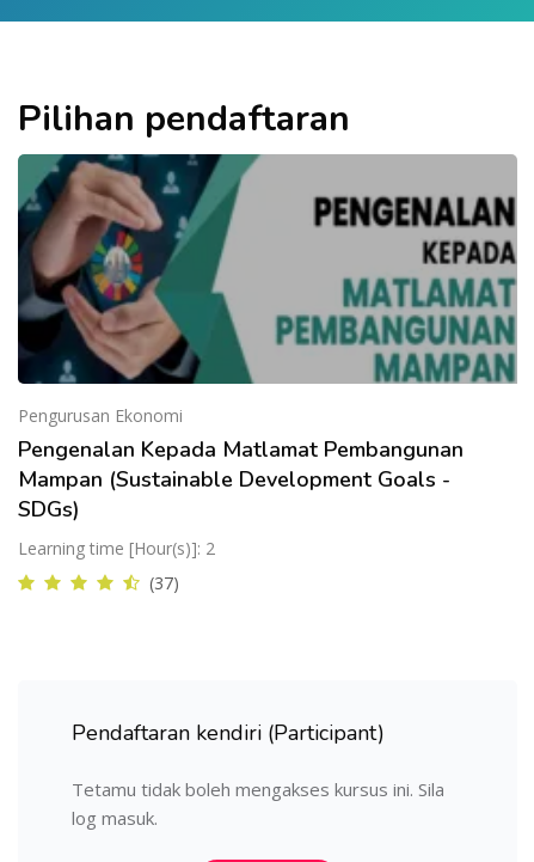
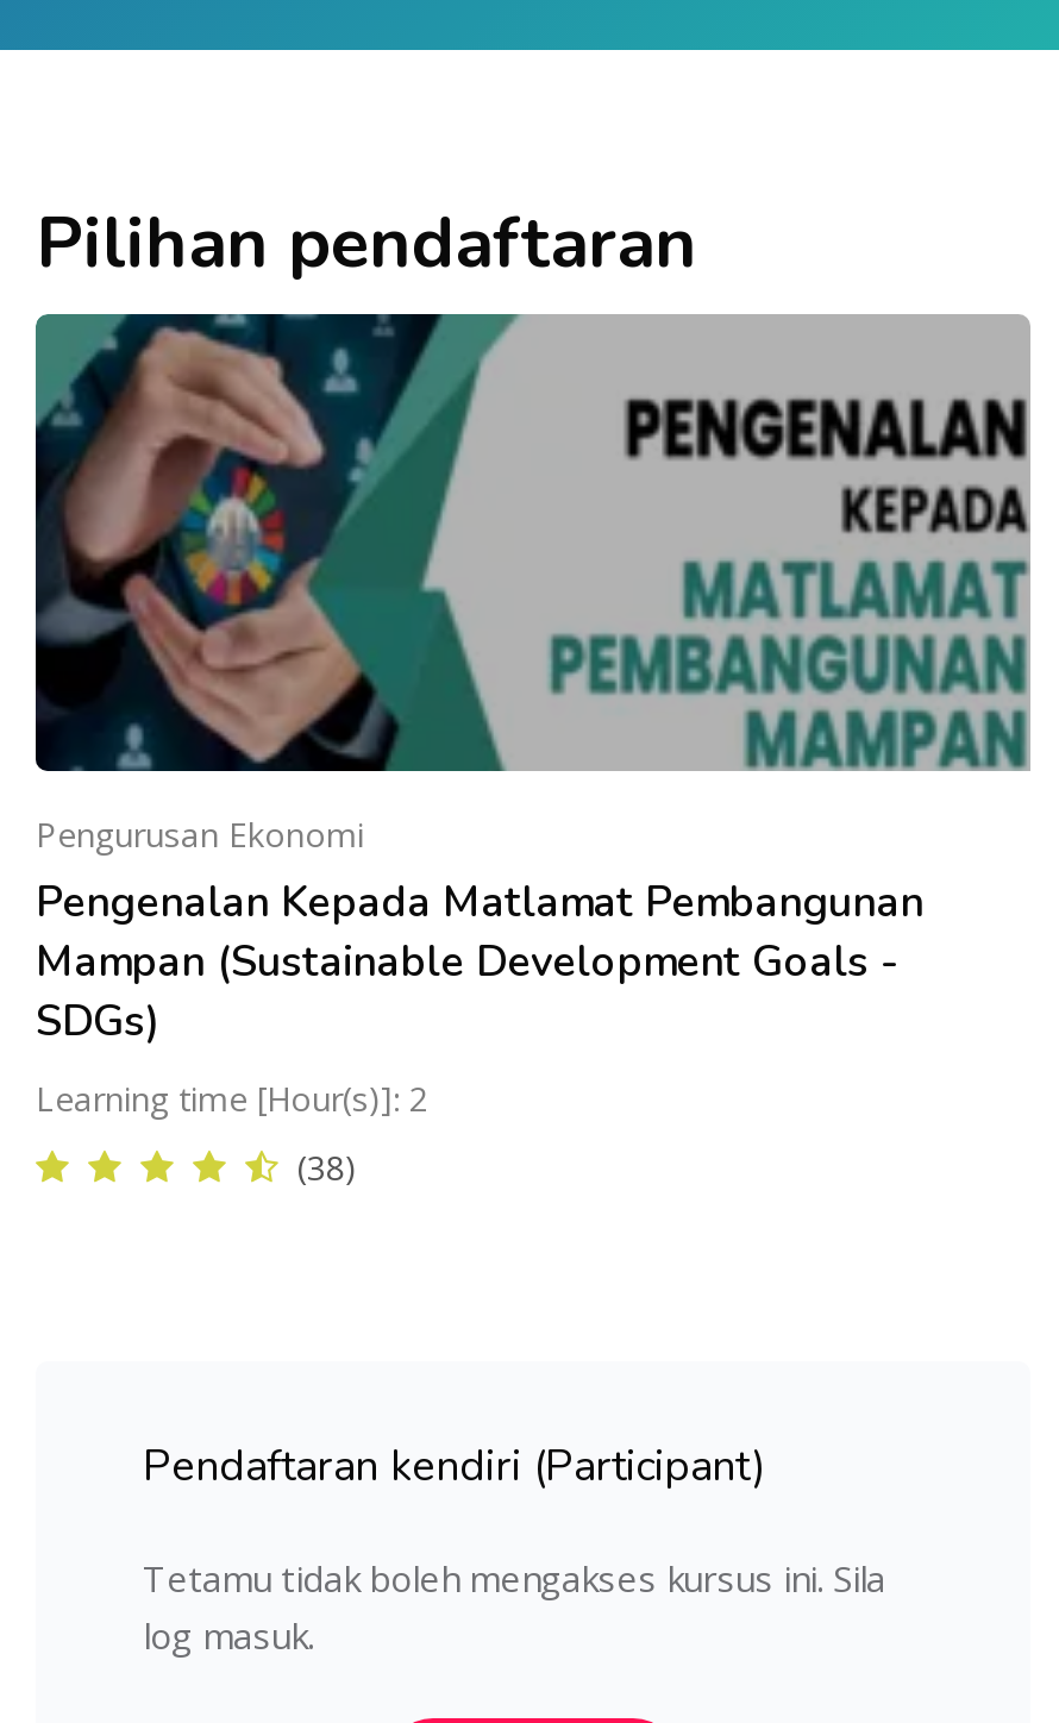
[149,571,179,594] (37) -> [297,1145,357,1190] (38)

